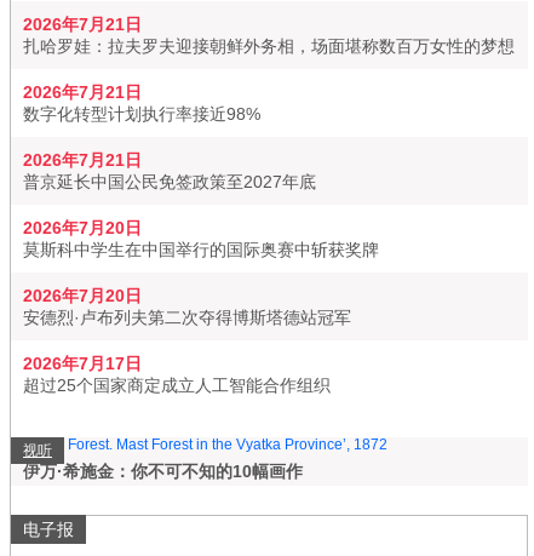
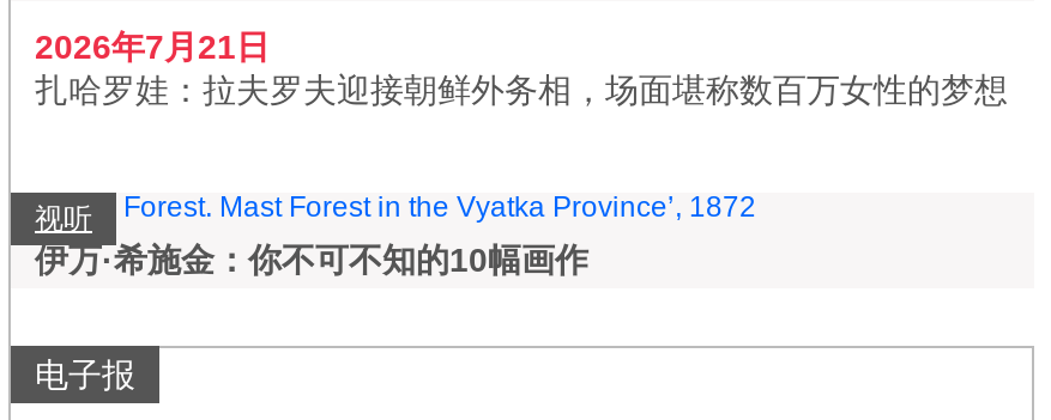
[23,82,379,395] 2026年7月21日 | 数字化转型计划执行率接近98% | 2026年7月21日 | 普京延长中国公民免签政策至2027年底 | 2026年7月20日 | 莫斯科中学生在中国举行的国际奥赛中斩获奖牌 | 2026年7月20日 | 安德烈·卢布列夫第二次夺得博斯塔德站冠军 | 2026年7月17日 | 超过25个国家商定成立人工智能合作组织 -> none

